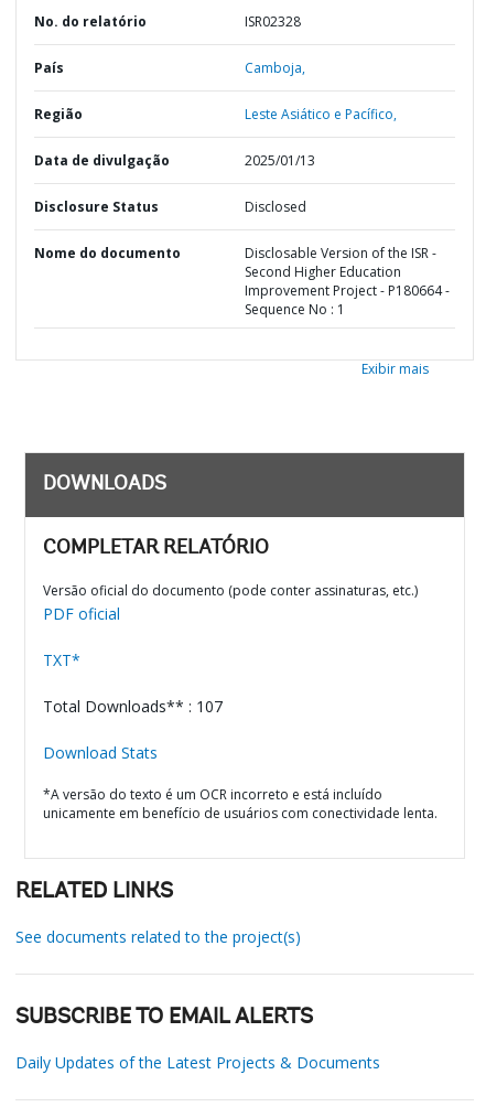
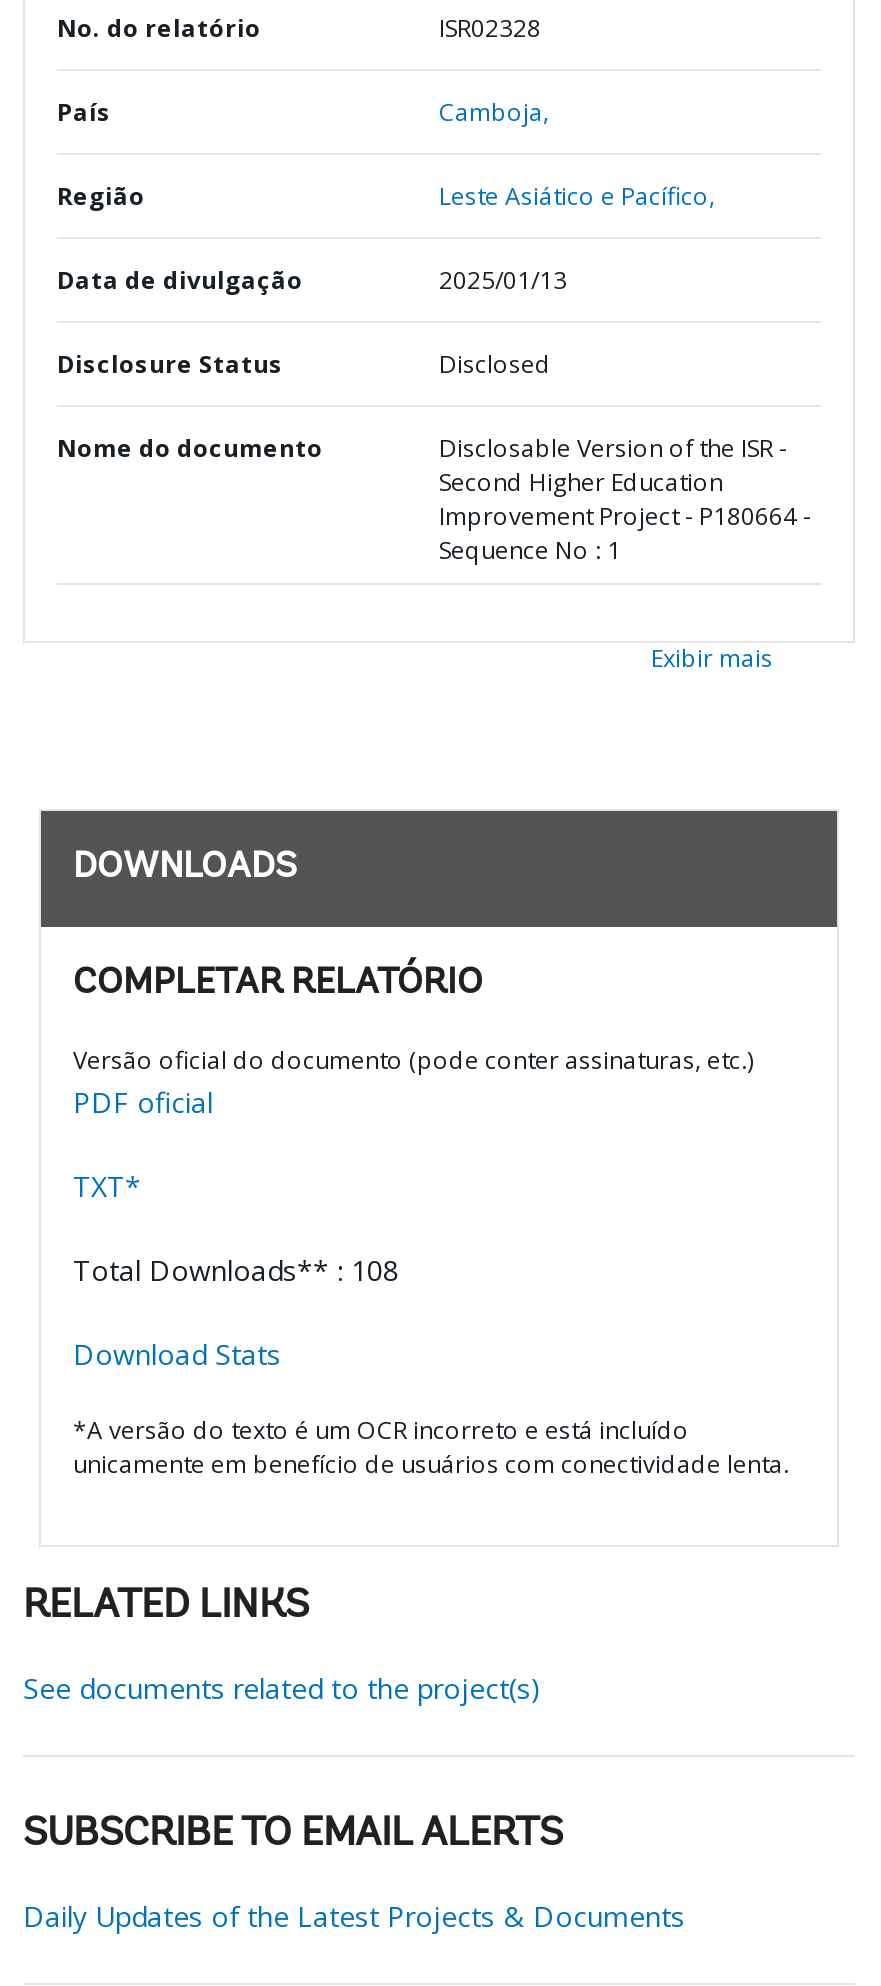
[43,696,223,717] Total Downloads** : 107 -> [73,1251,399,1289] Total Downloads** : 108

